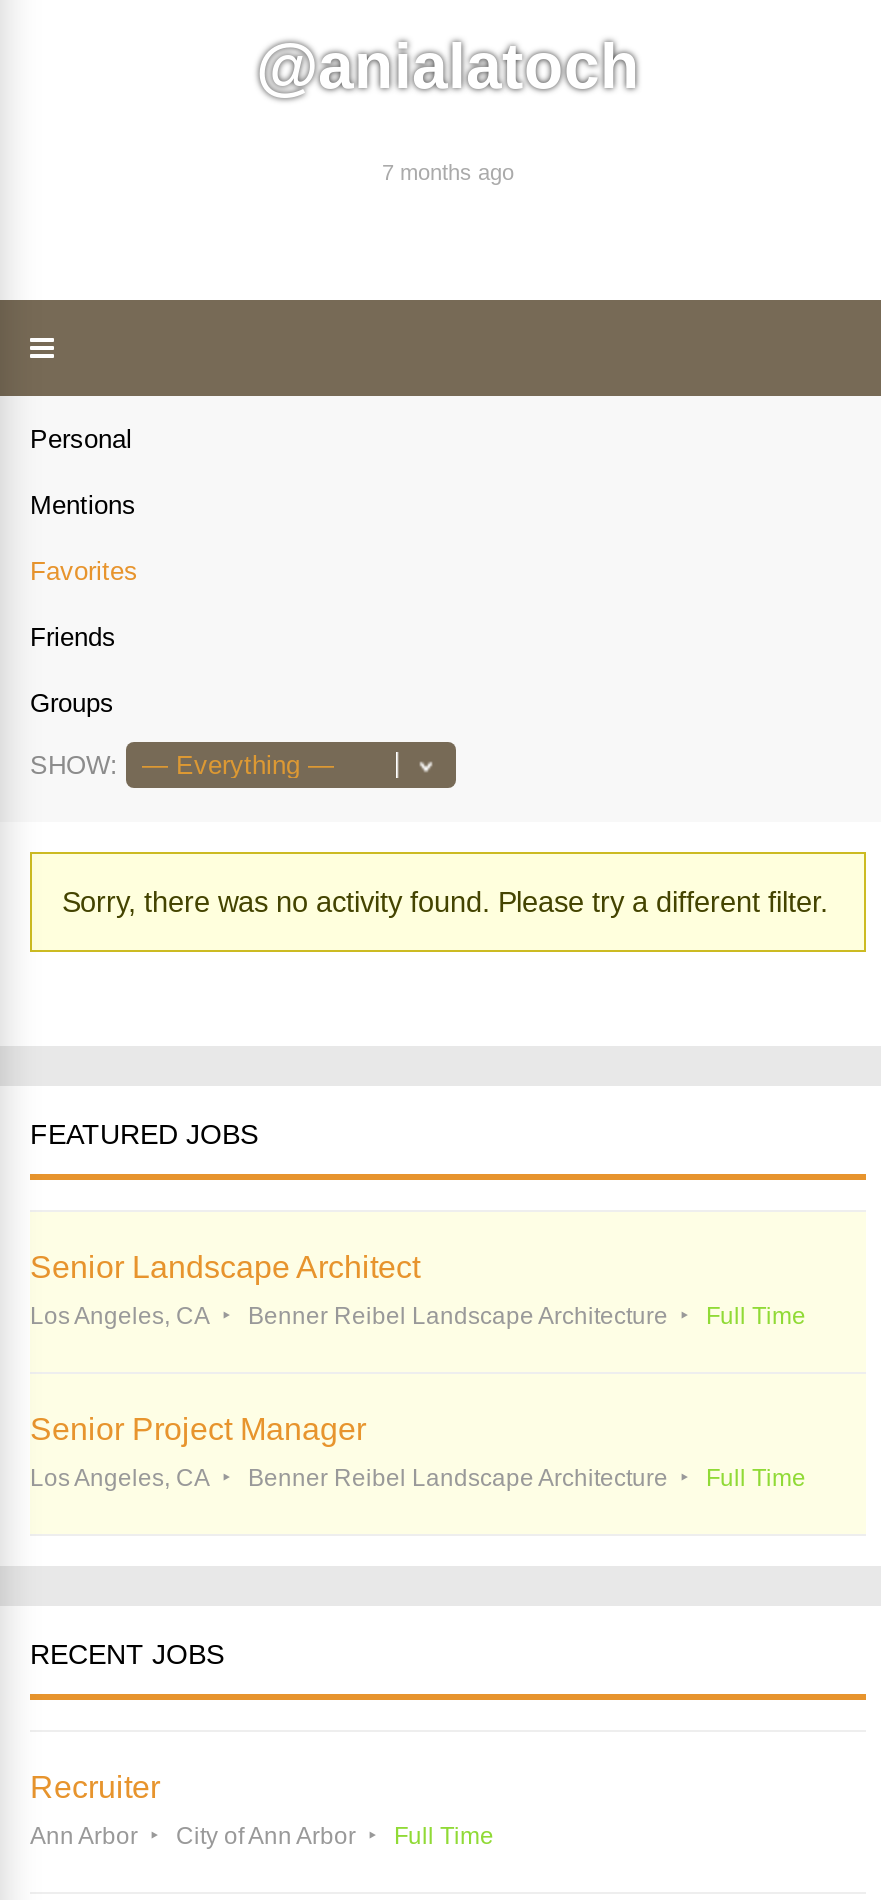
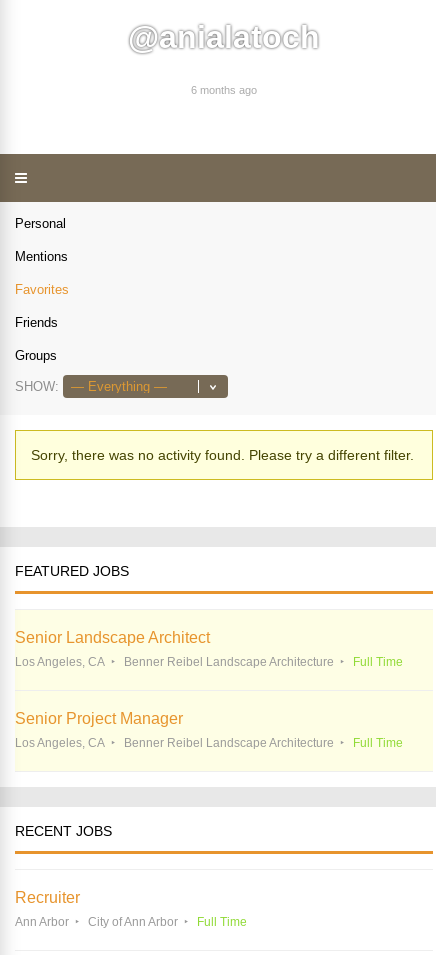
[382,160,514,184] 7 months ago -> [191,84,257,96] 6 months ago

